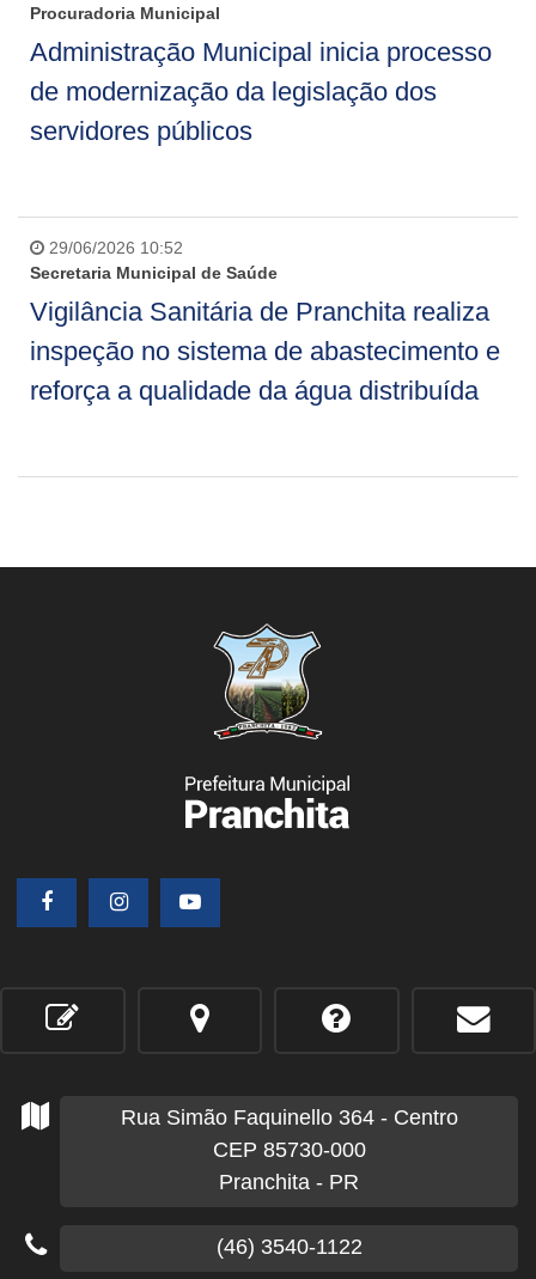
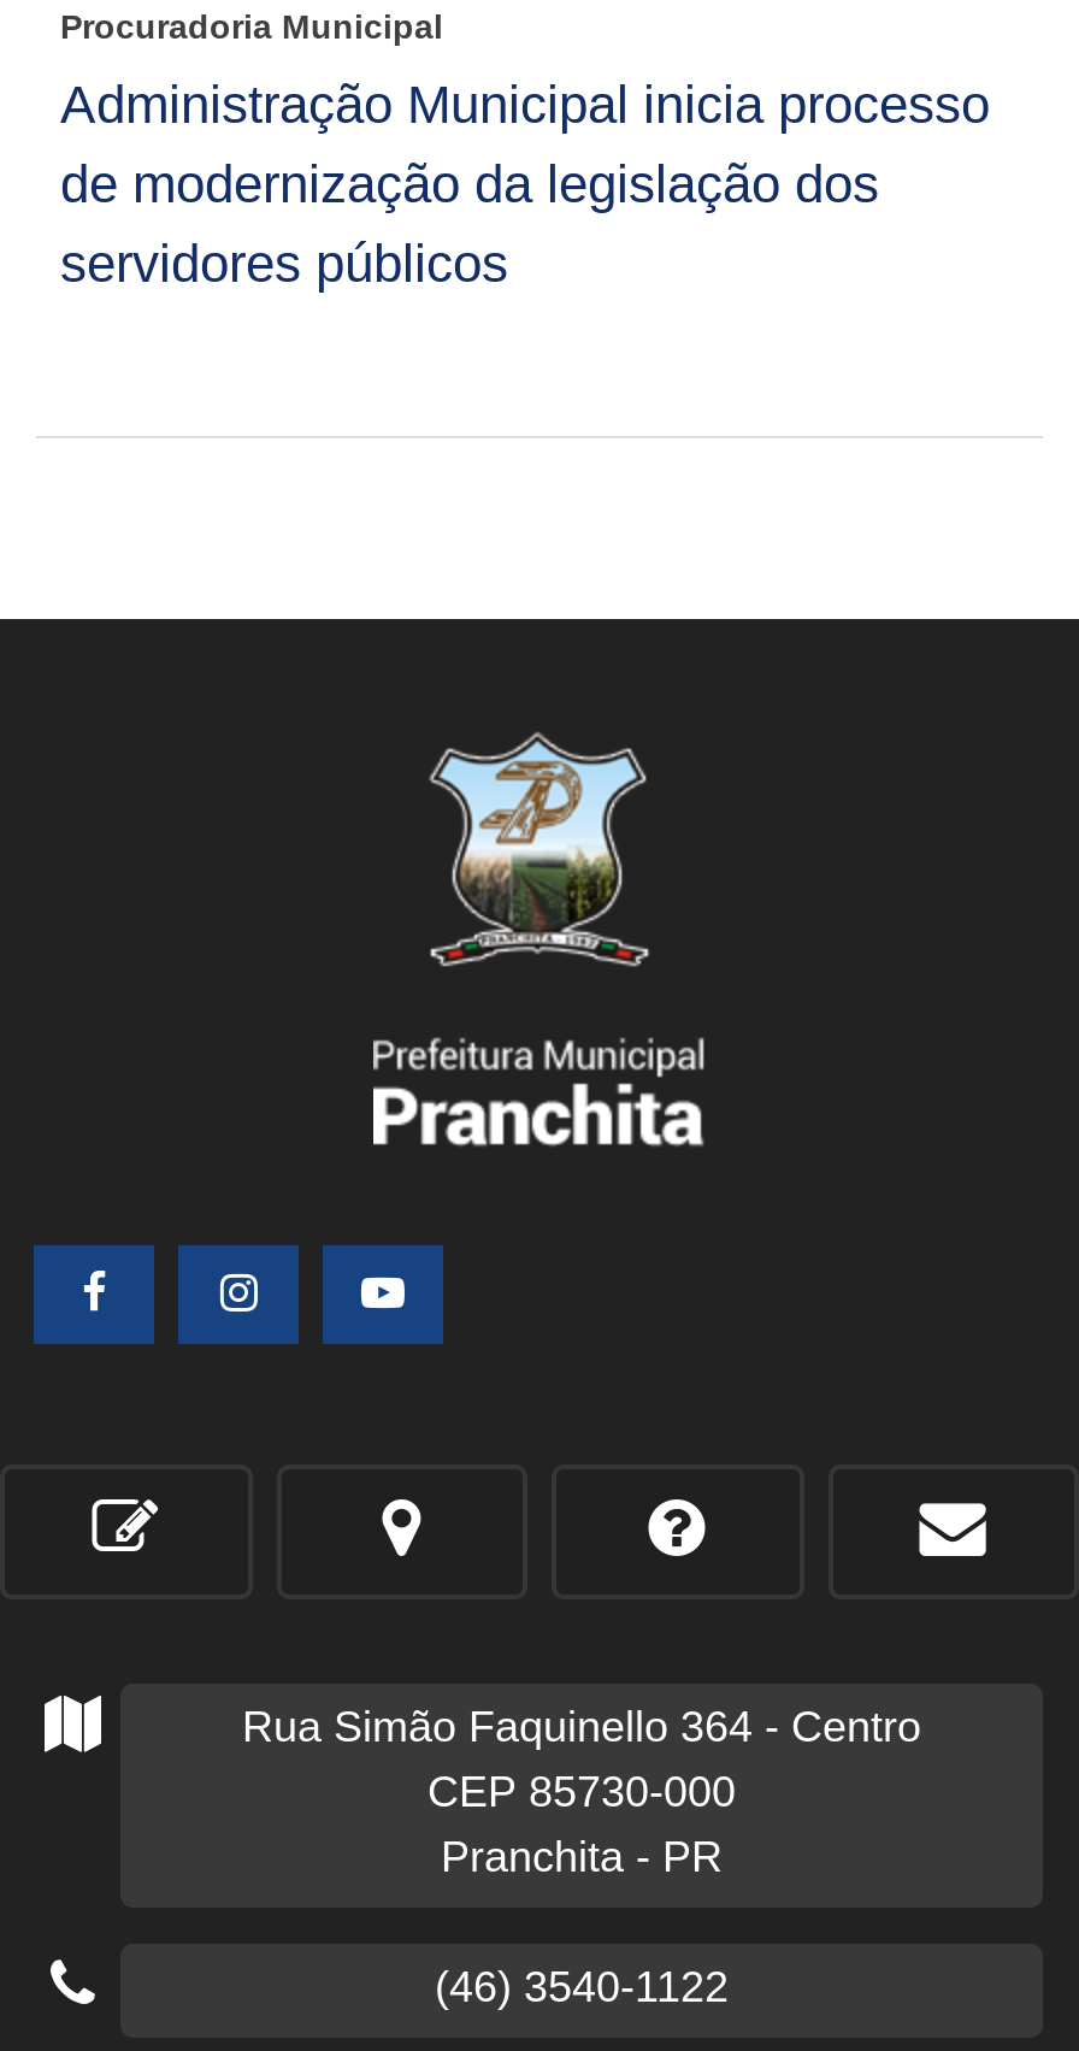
[30,238,500,406] 29/06/2026 10:52 | Secretaria Municipal de Saúde | Vigilância Sanitária de Pranchita realiza | inspeção no sistema de abastecimento e | reforça a qualidade da água distribuída -> none

